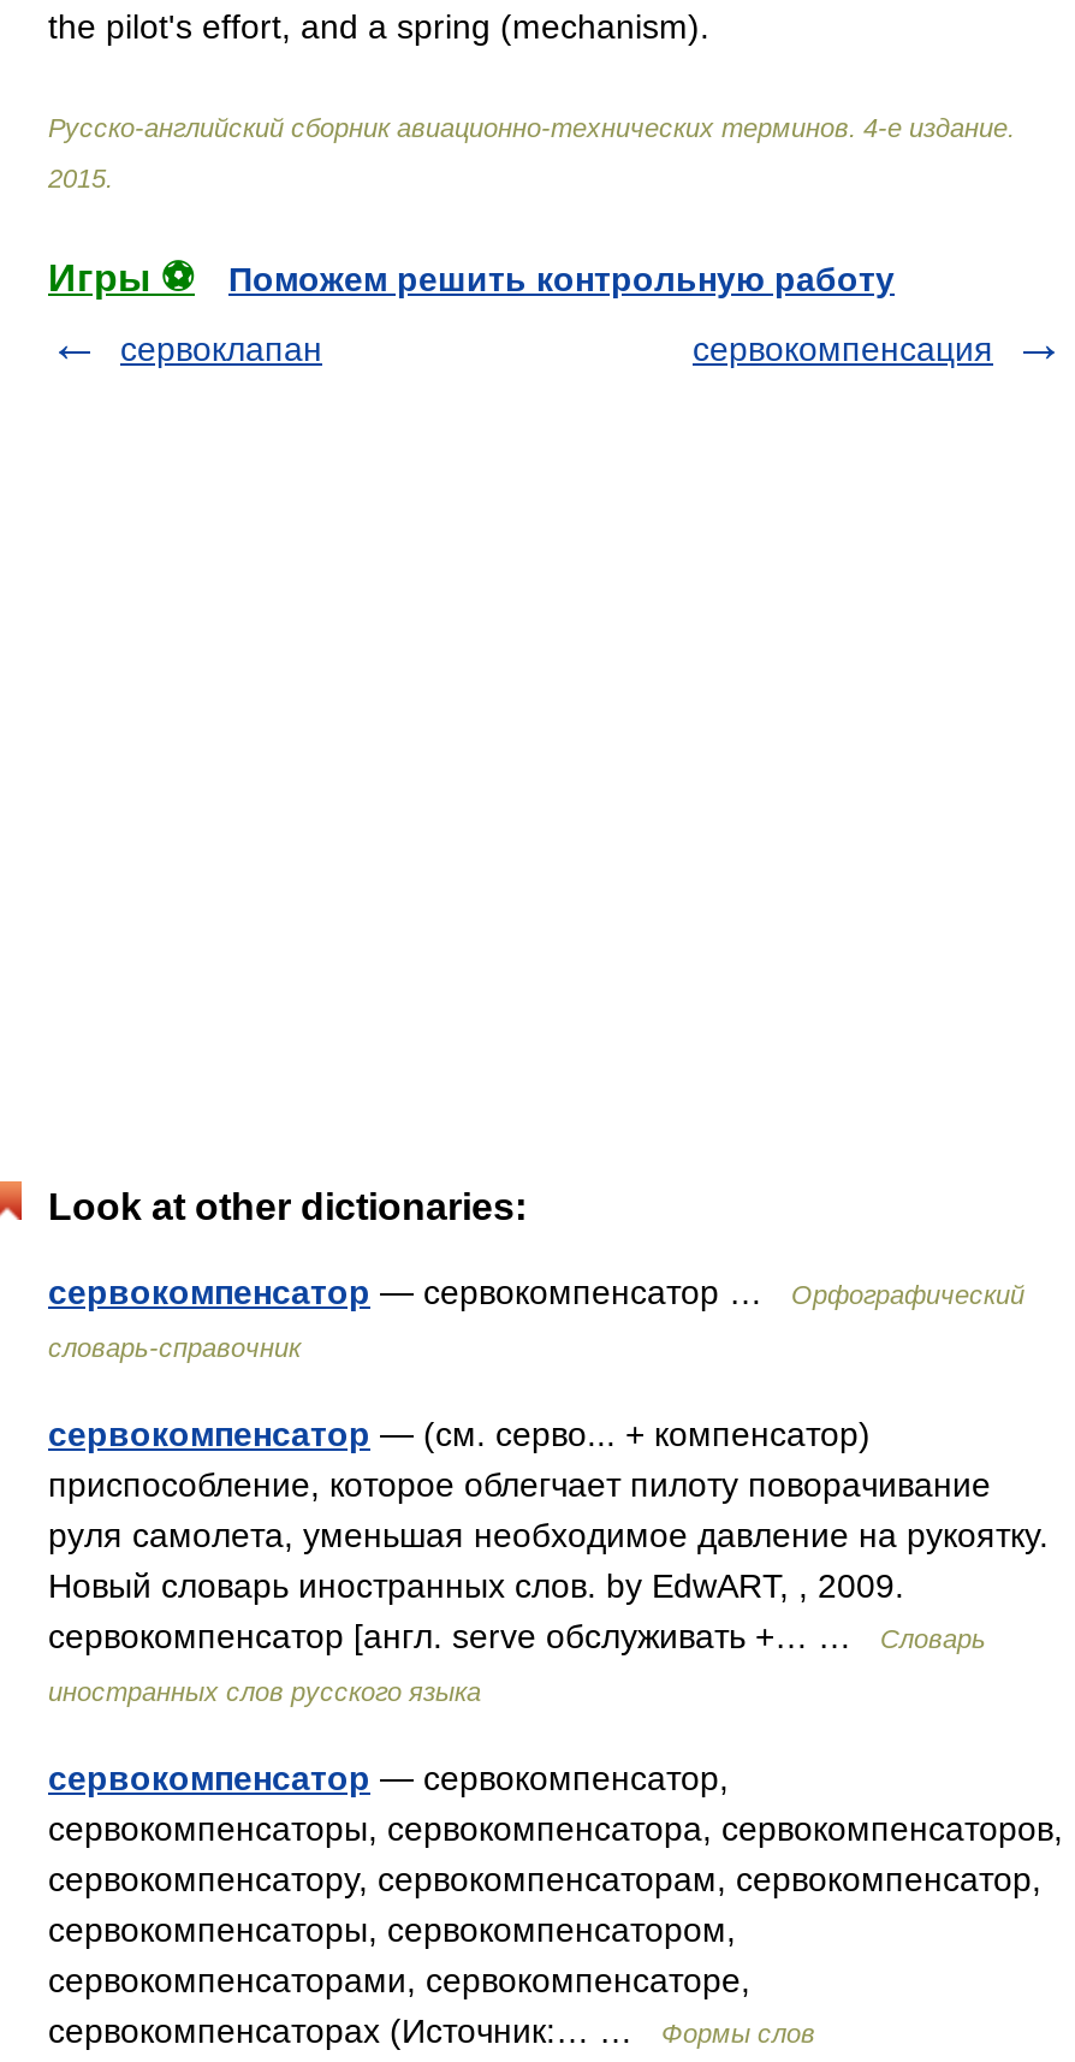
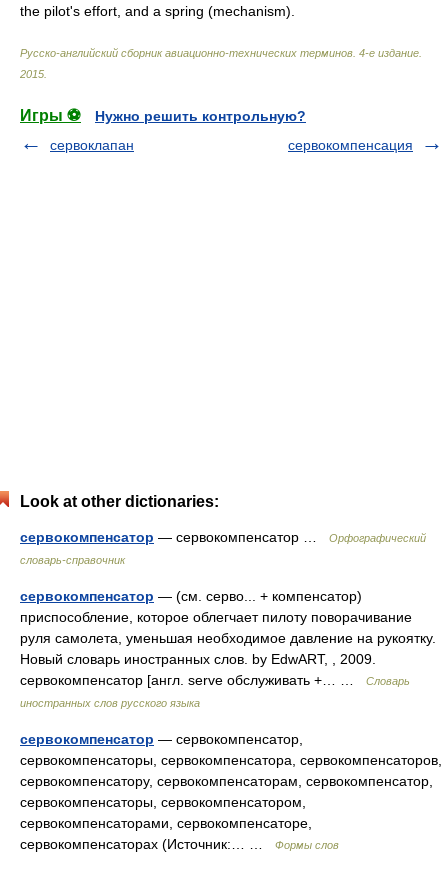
[228,260,895,298] Поможем решить контрольную работу -> [95,108,306,124] Нужно решить контрольную?

